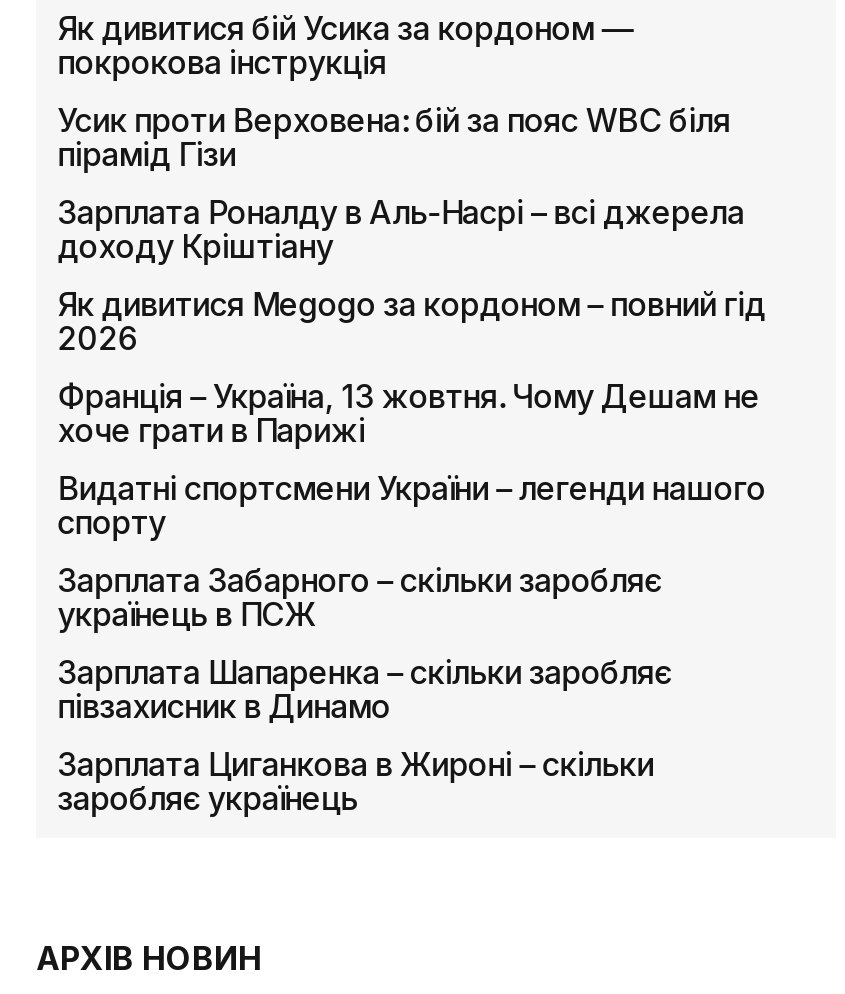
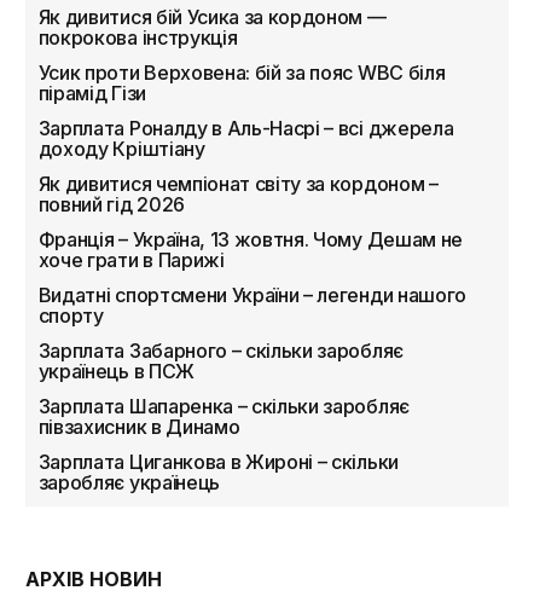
[57,285,766,359] Як дивитися Megogo за кордоном – повний гід | 2026 -> [38,172,438,217] Як дивитися чемпіонат світу за кордоном – | повний гід 2026

